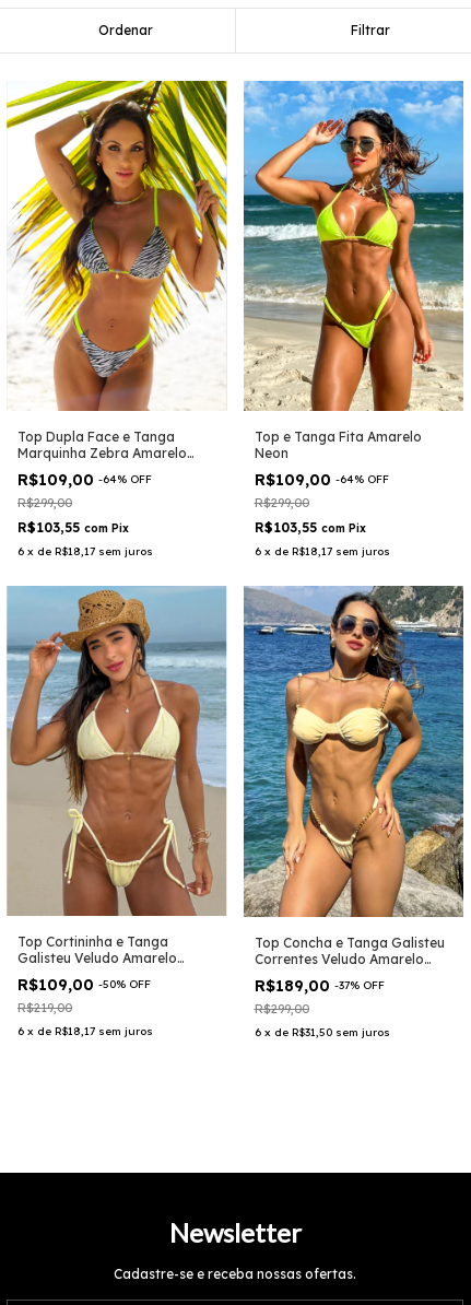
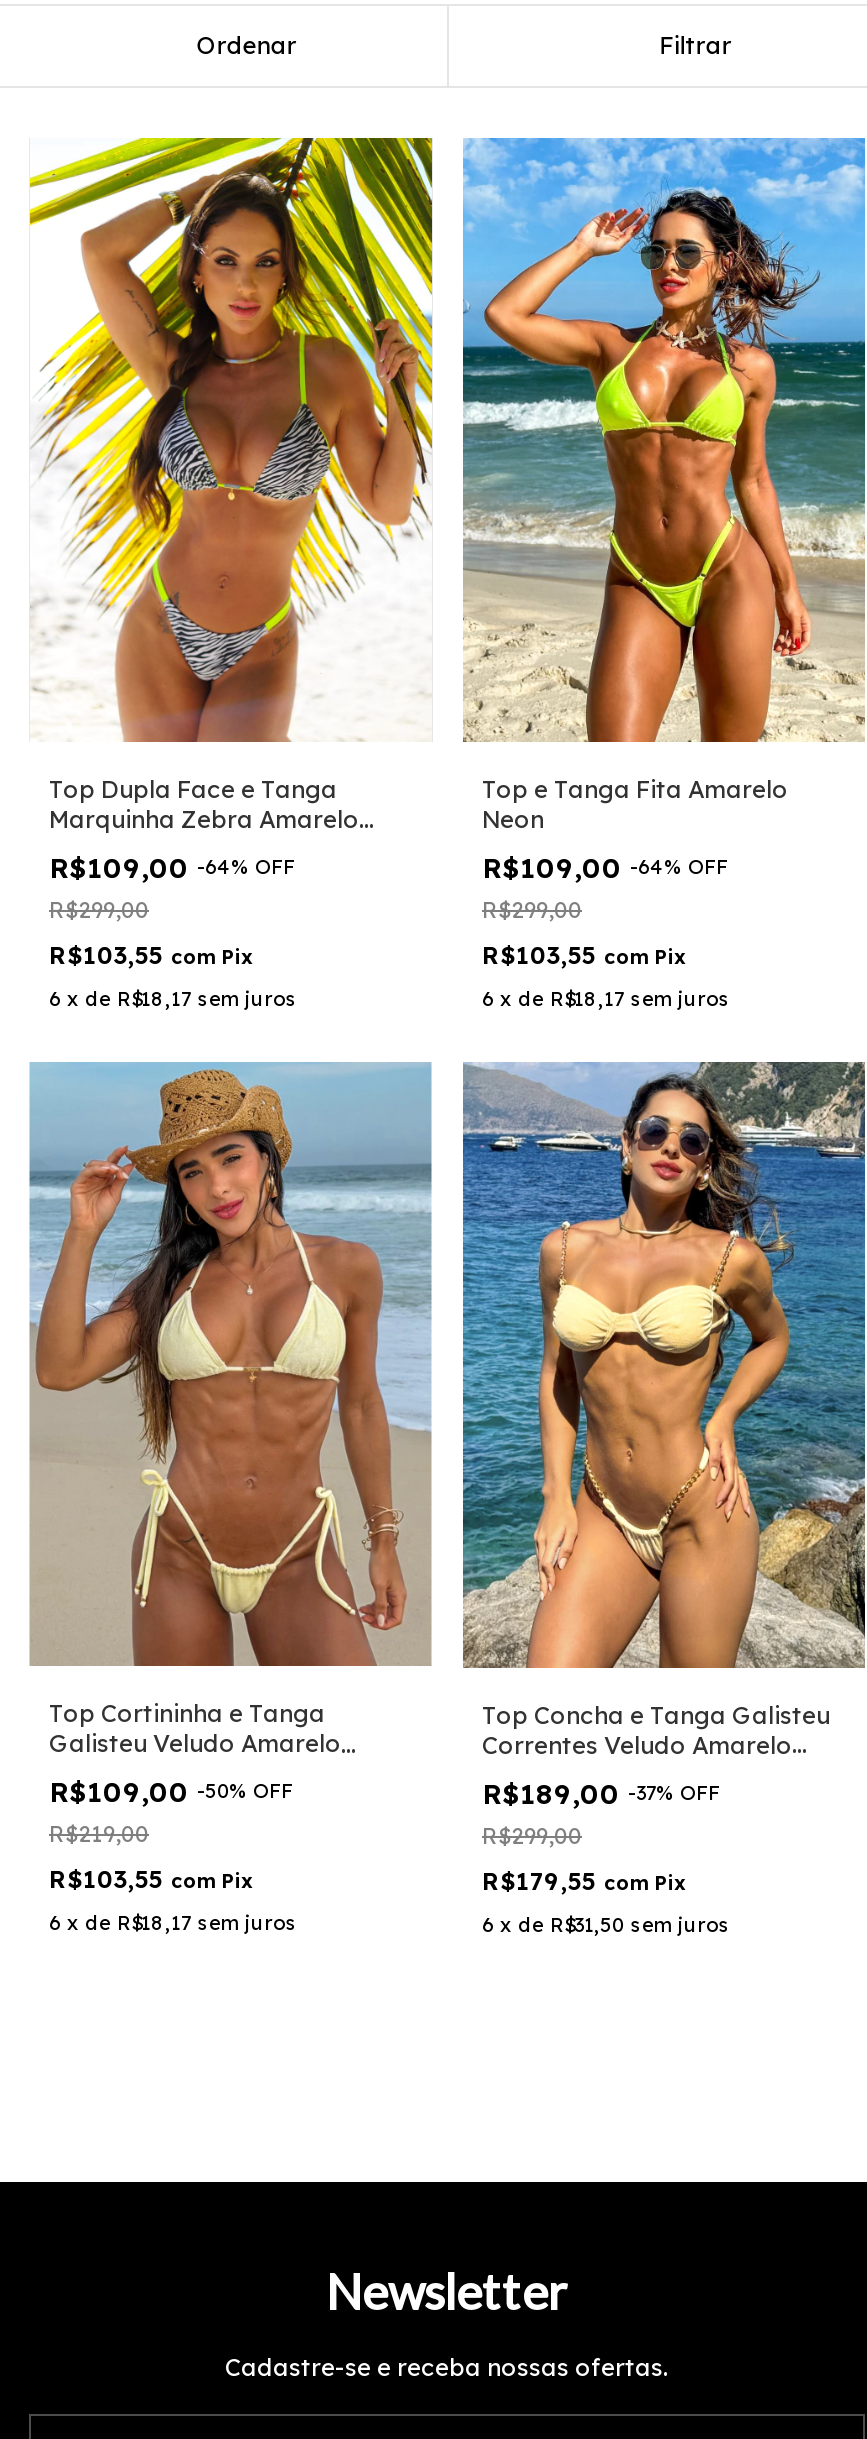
none -> [49,1865,253,1895] R$103,55 com Pix
none -> [482,1865,686,1895] R$179,55 com Pix

